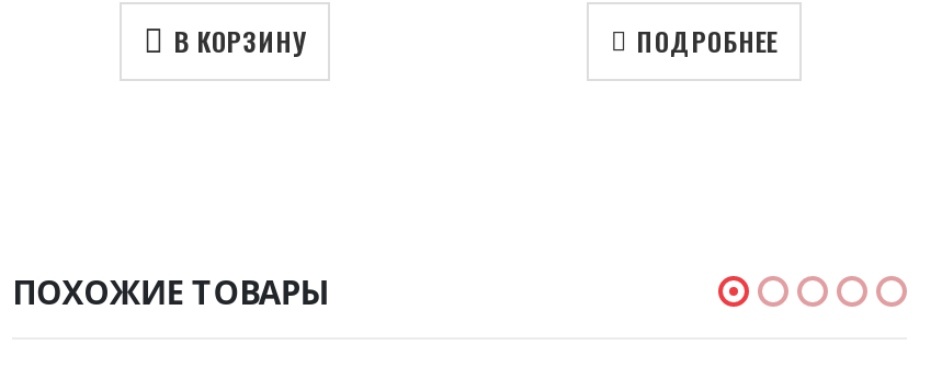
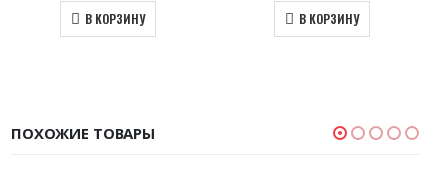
[637,22,778,59] ПОДРОБНЕЕ -> [299,10,359,27] В КОРЗИНУ

